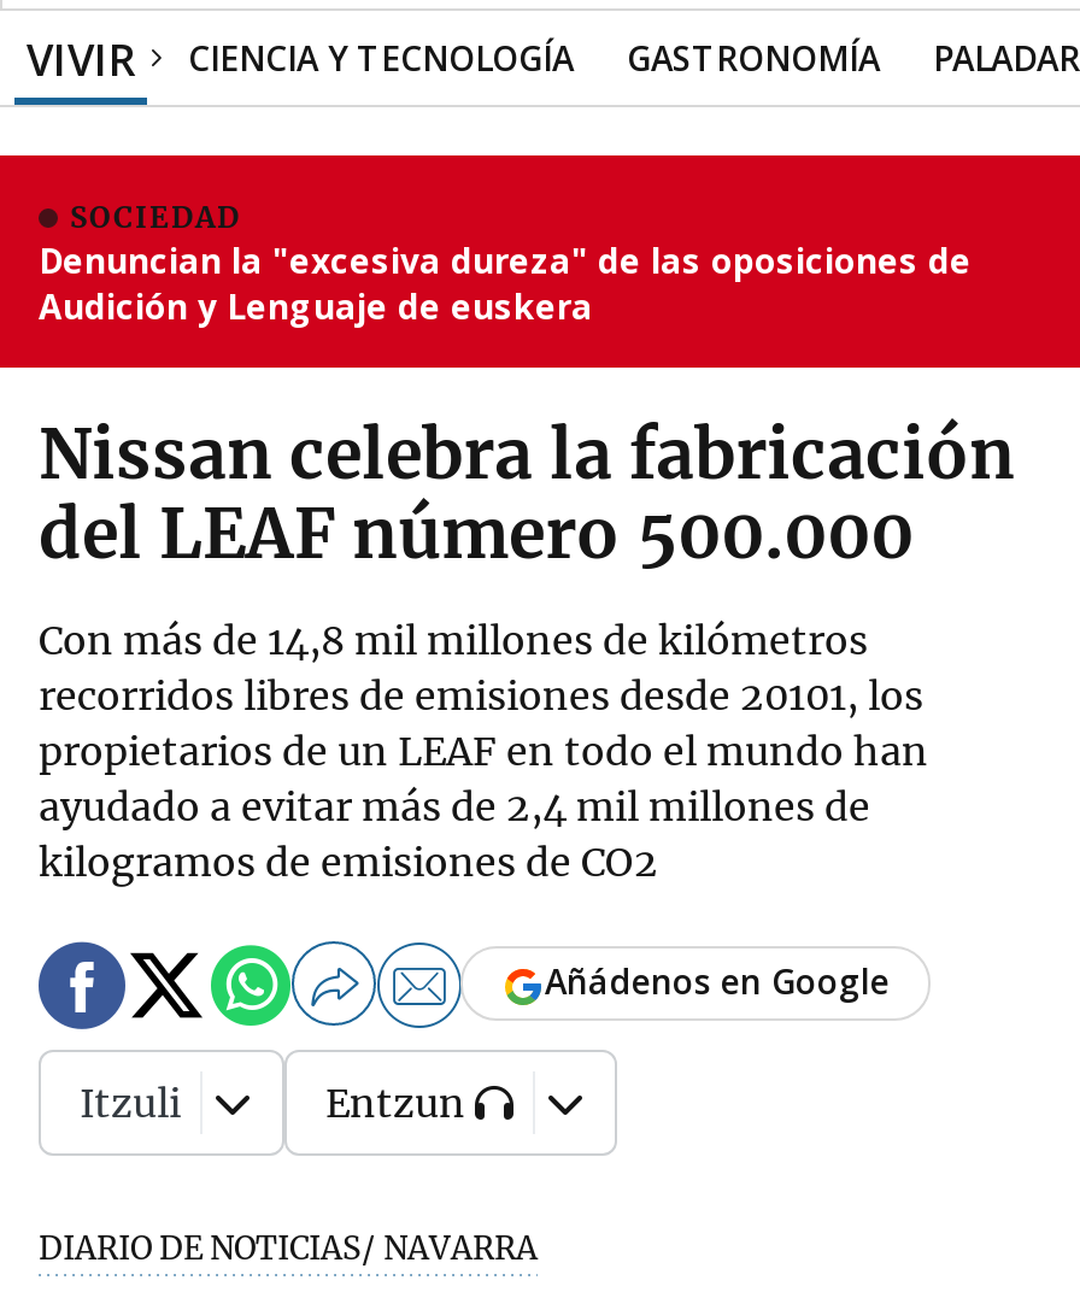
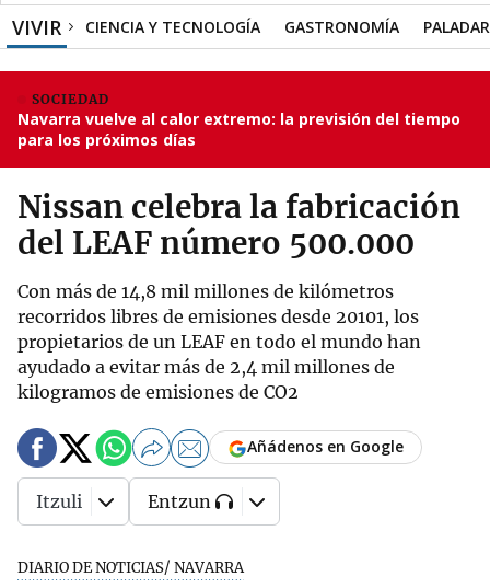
[39,237,972,329] Denuncian la "excesiva dureza" de las oposiciones de | Audición y Lenguaje de euskera -> [17,108,460,150] Navarra vuelve al calor extremo: la previsión del tiempo | para los próximos días

